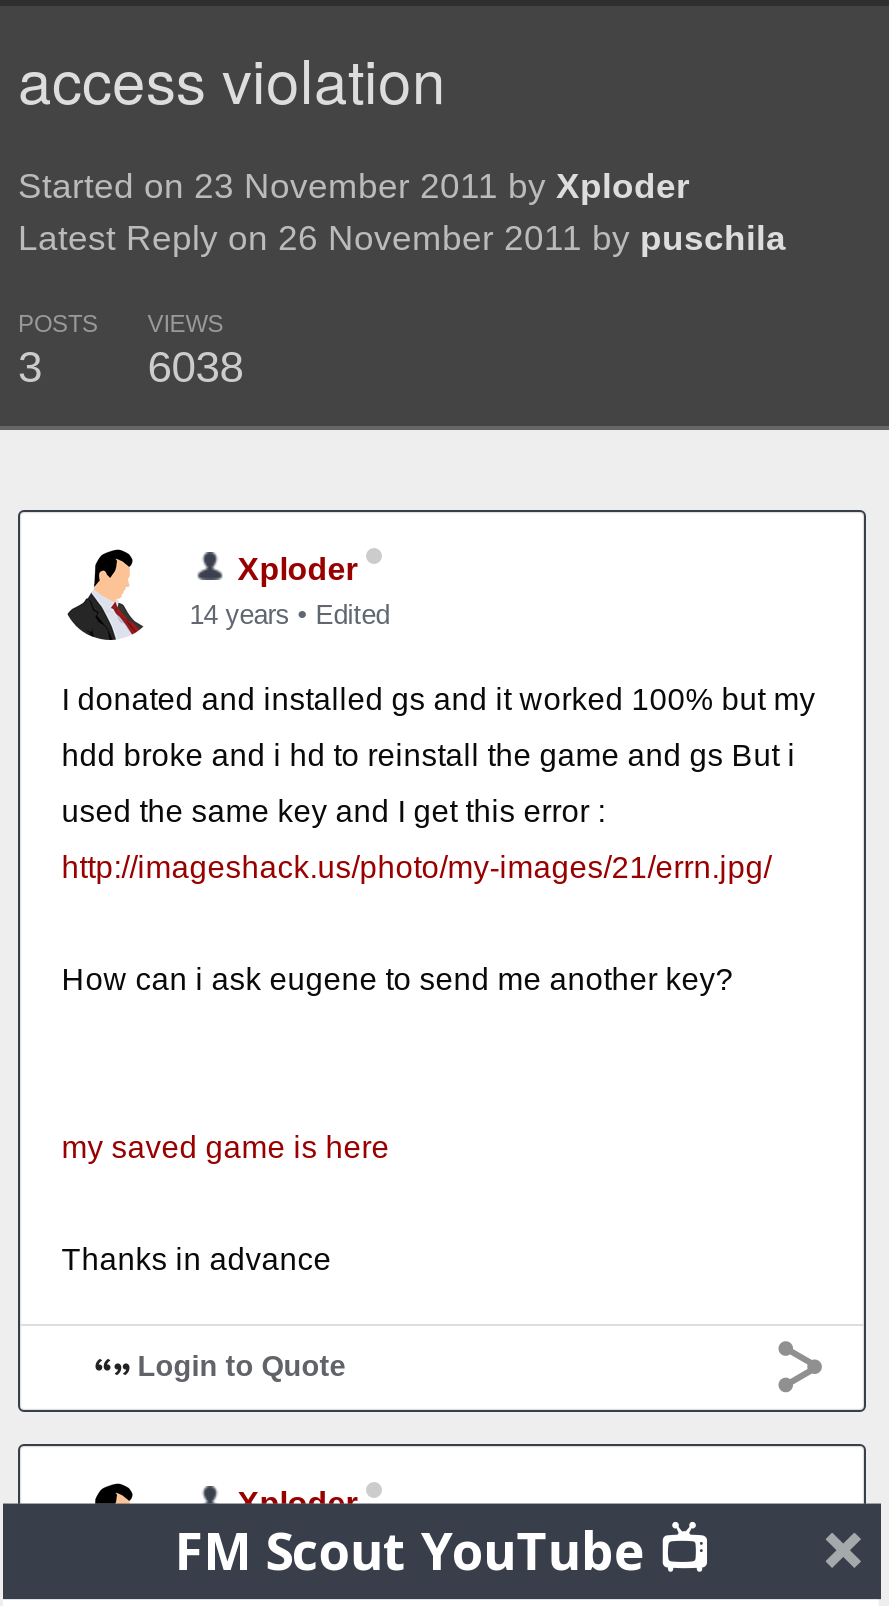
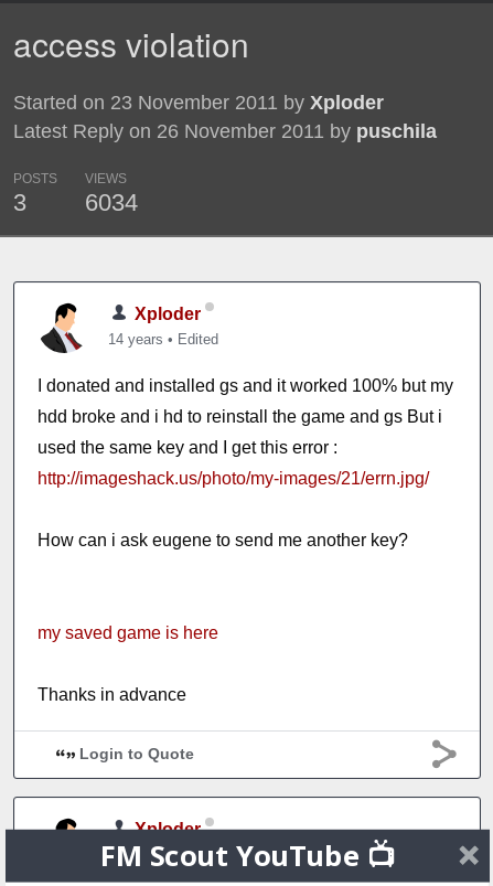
[148,342,244,392] 6038 -> [85,189,138,216] 6034

